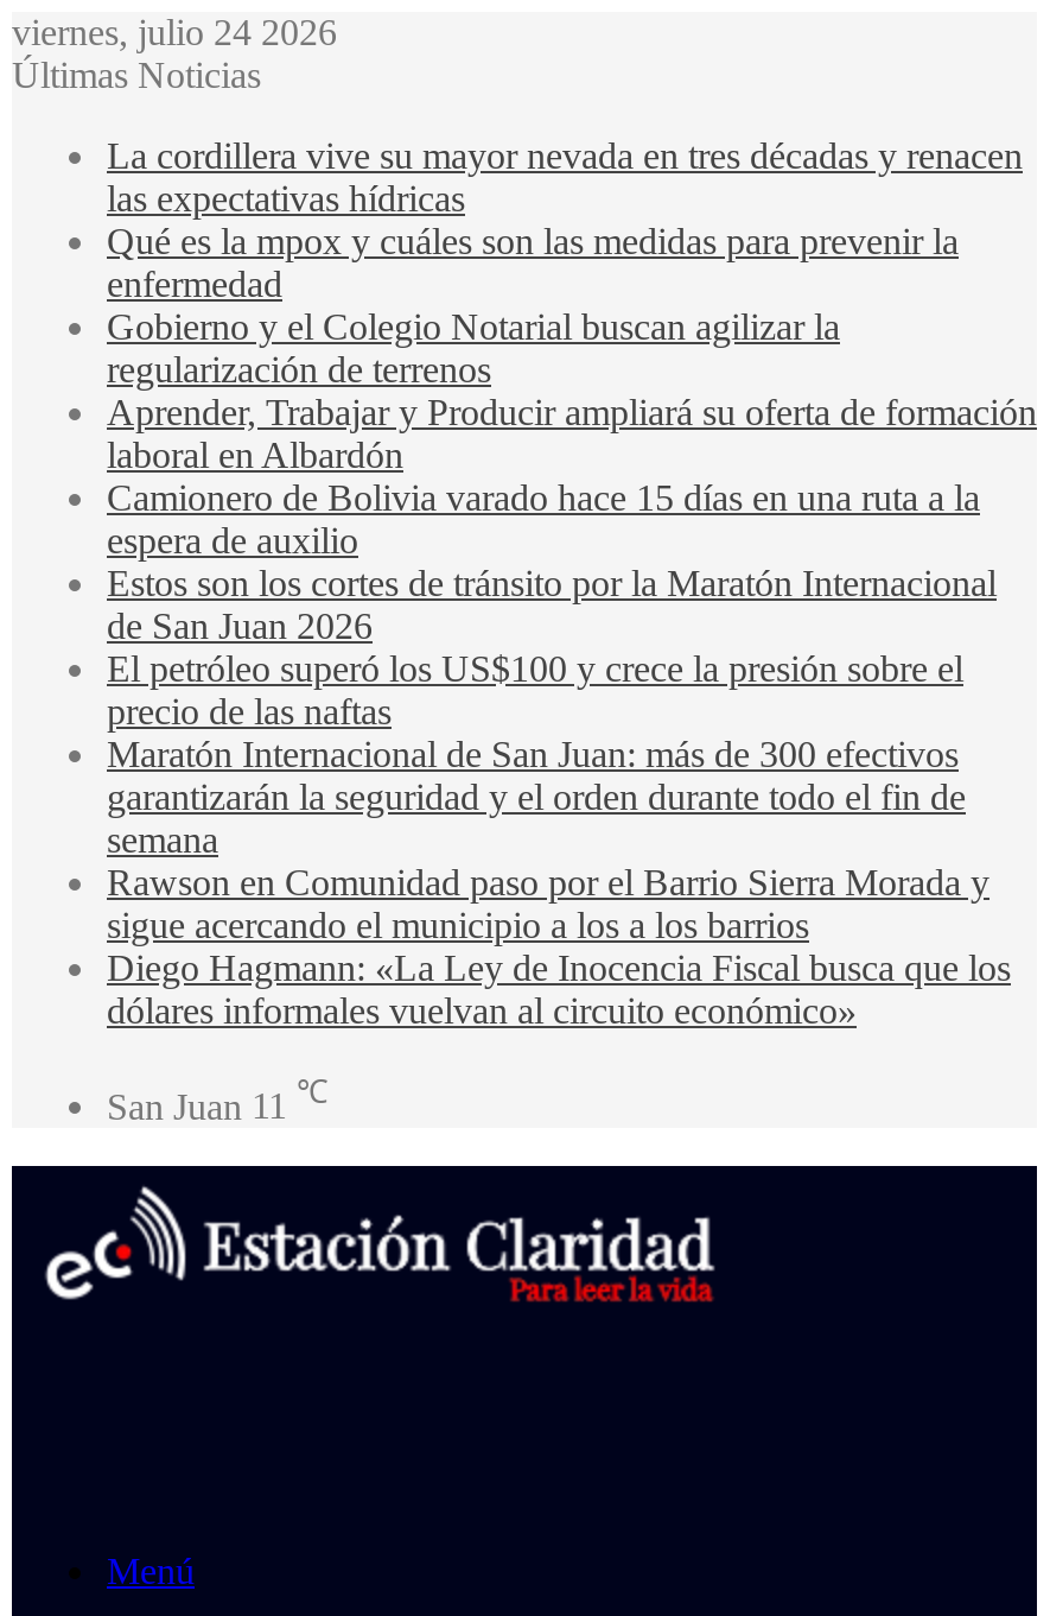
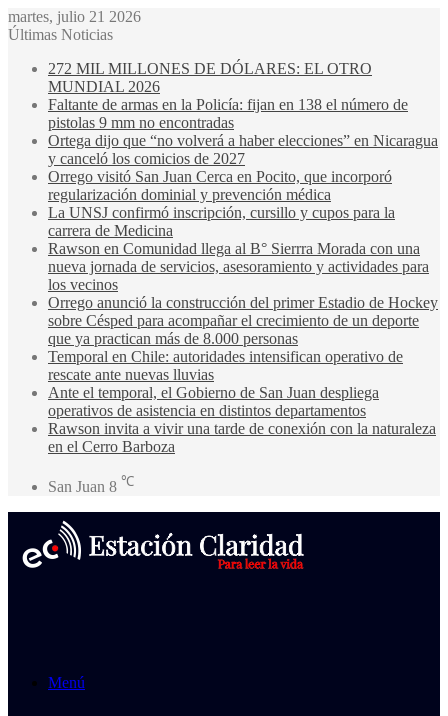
[12,12,337,52] viernes, julio 24 2026 -> [8,8,141,25] martes, julio 21 2026
[107,135,1037,1031] La cordillera vive su mayor nevada en tres décadas y renacen | las expectativas hídricas | Qué es la mpox y cuáles son las medidas para prevenir la | enfermedad | Gobierno y el Colegio Notarial buscan agilizar la | regularización de terrenos | Aprender, Trabajar y Producir ampliará su oferta de formación | laboral en Albardón | Camionero de Bolivia varado hace 15 días en una ruta a la | espera de auxilio | Estos son los cortes de tránsito por la Maratón Internacional | de San Juan 2026 | El petróleo superó los US$100 y crece la presión sobre el | precio de las naftas | Maratón Internacional de San Juan: más de 300 efectivos | garantizarán la seguridad y el orden durante todo el fin de | semana | Rawson en Comunidad paso por el Barrio Sierra Morada y | sigue acercando el municipio a los a los barrios | Diego Hagmann: «La Ley de Inocencia Fiscal busca que los | dólares informales vuelvan al circuito económico» -> [48,60,438,455] 272 MIL MILLONES DE DÓLARES: EL OTRO | MUNDIAL 2026 | Faltante de armas en la Policía: fijan en 138 el número de | pistolas 9 mm no encontradas | Ortega dijo que “no volverá a haber elecciones” en Nicaragua | y canceló los comicios de 2027 | Orrego visitó San Juan Cerca en Pocito, que incorporó | regularización dominial y prevención médica | La UNSJ confirmó inscripción, cursillo y cupos para la | carrera de Medicina | Rawson en Comunidad llega al B° Sierrra Morada con una | nueva jornada de servicios, asesoramiento y actividades para | los vecinos | Orrego anunció la construcción del primer Estadio de Hockey | sobre Césped para acompañar el crecimiento de un deporte | que ya practican más de 8.000 personas | Temporal en Chile: autoridades intensifican operativo de | rescate ante nuevas lluvias | Ante el temporal, el Gobierno de San Juan despliega | operativos de asistencia en distintos departamentos | Rawson invita a vivir una tarde de conexión con la naturaleza | en el Cerro Barboza
[107,1076,327,1126] San Juan 11 ℃ -> [48,474,134,495] San Juan 8 ℃

